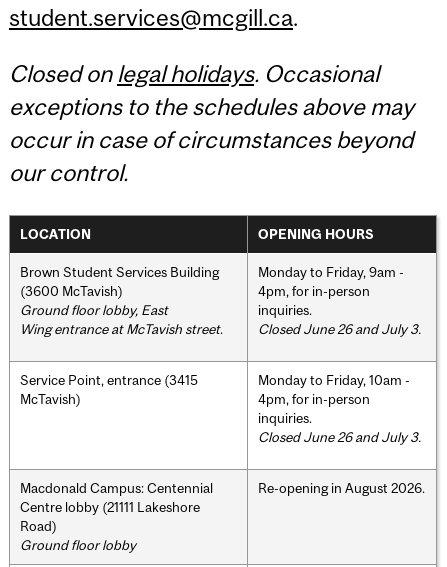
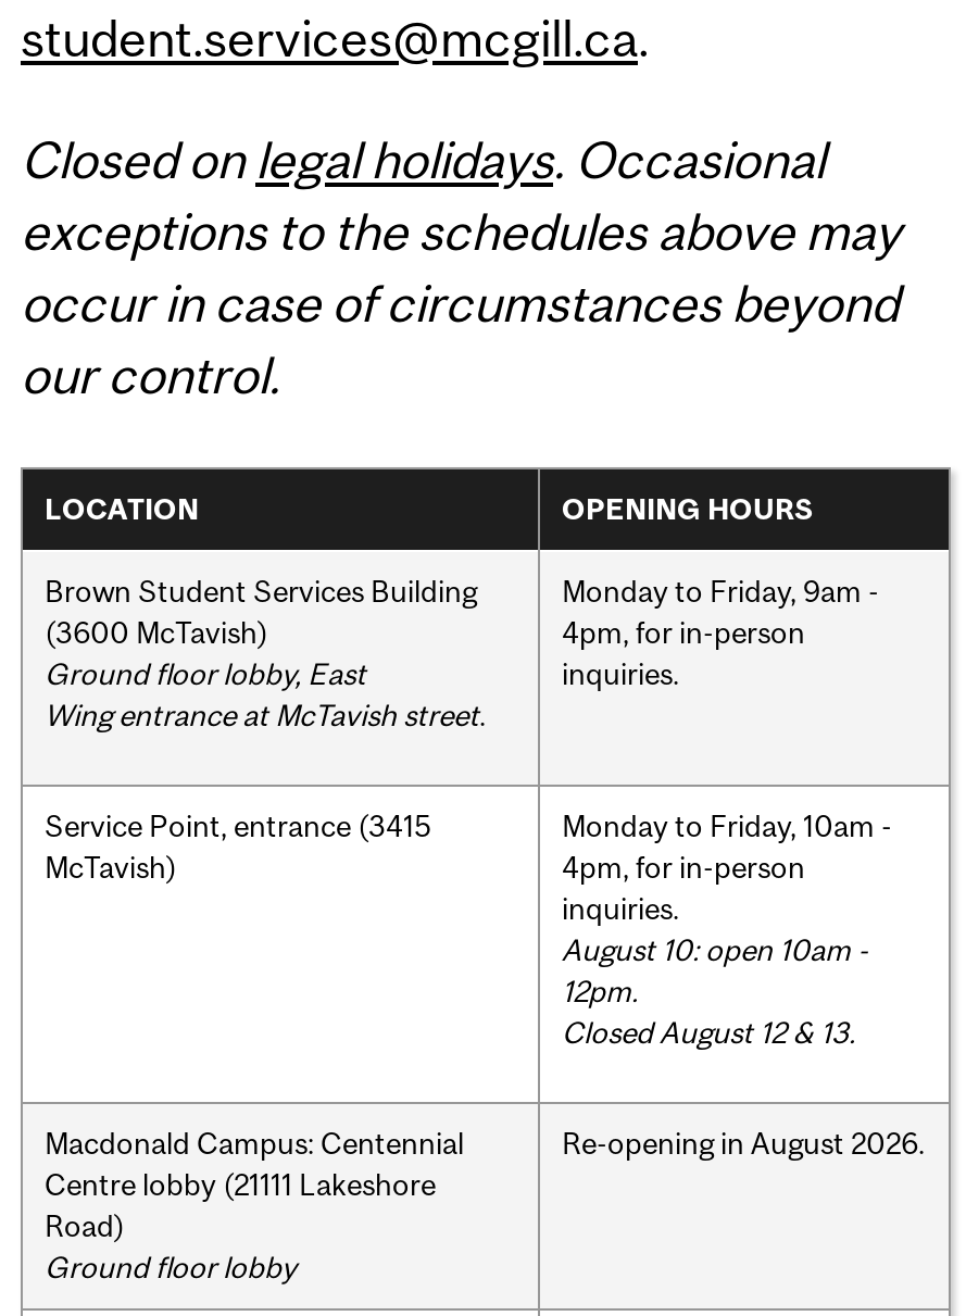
[258,321,421,337] Closed June 26 and July 3. -> none
[258,429,421,445] Closed June 26 and July 3. -> [562,932,868,1049] August 10: open 10am - | 12pm. | Closed August 12 & 13.

